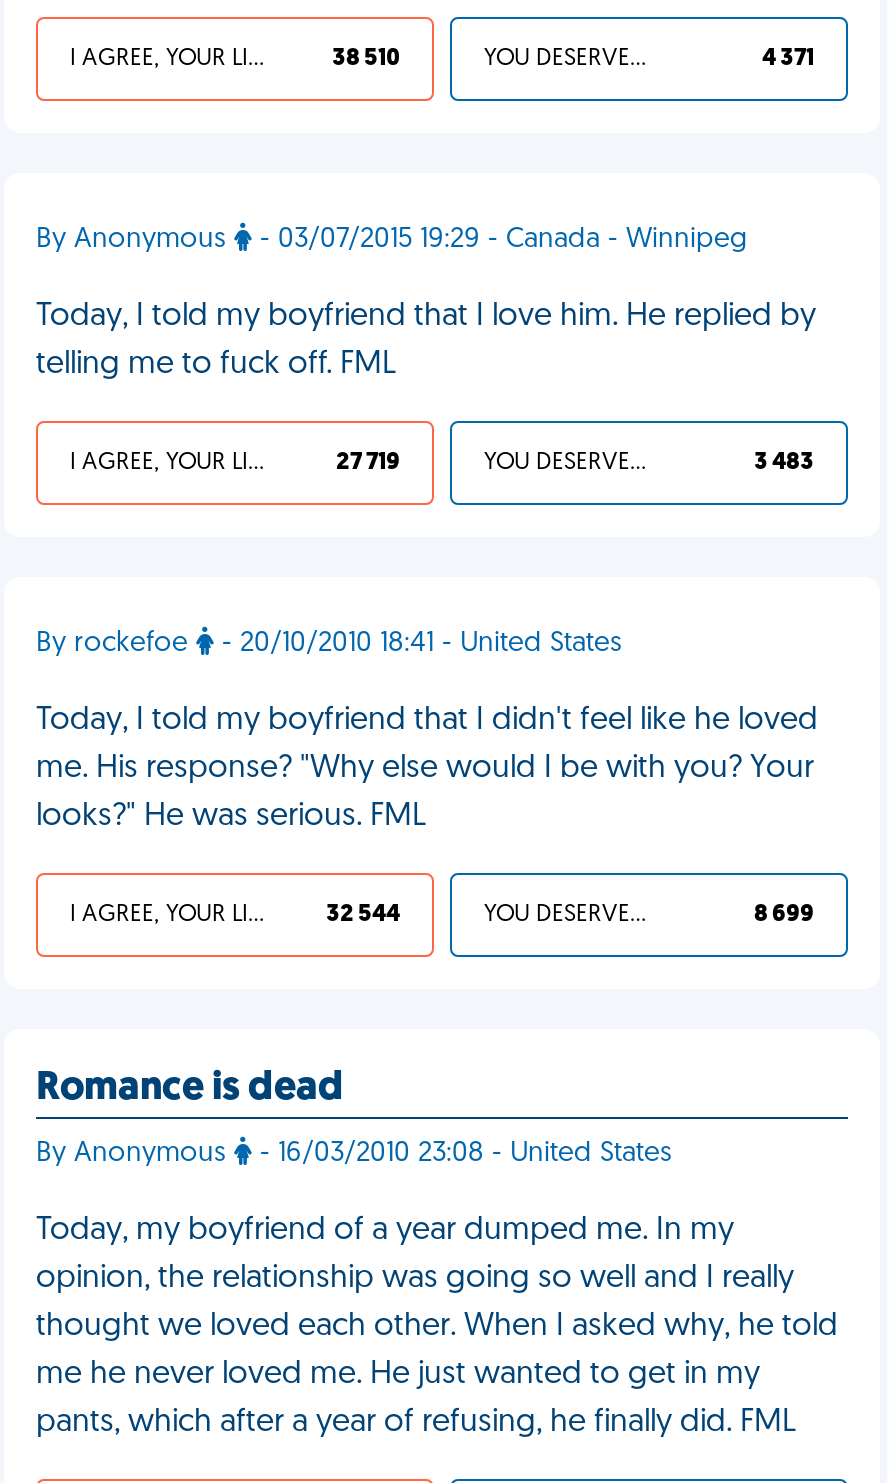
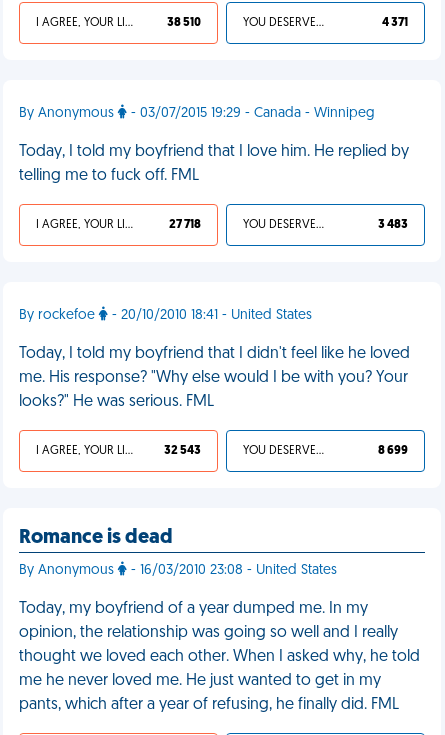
[336,451,400,475] 27 719 -> [169,219,201,231] 27 718
[326,903,400,927] 32 544 -> [164,445,201,457] 32 543

